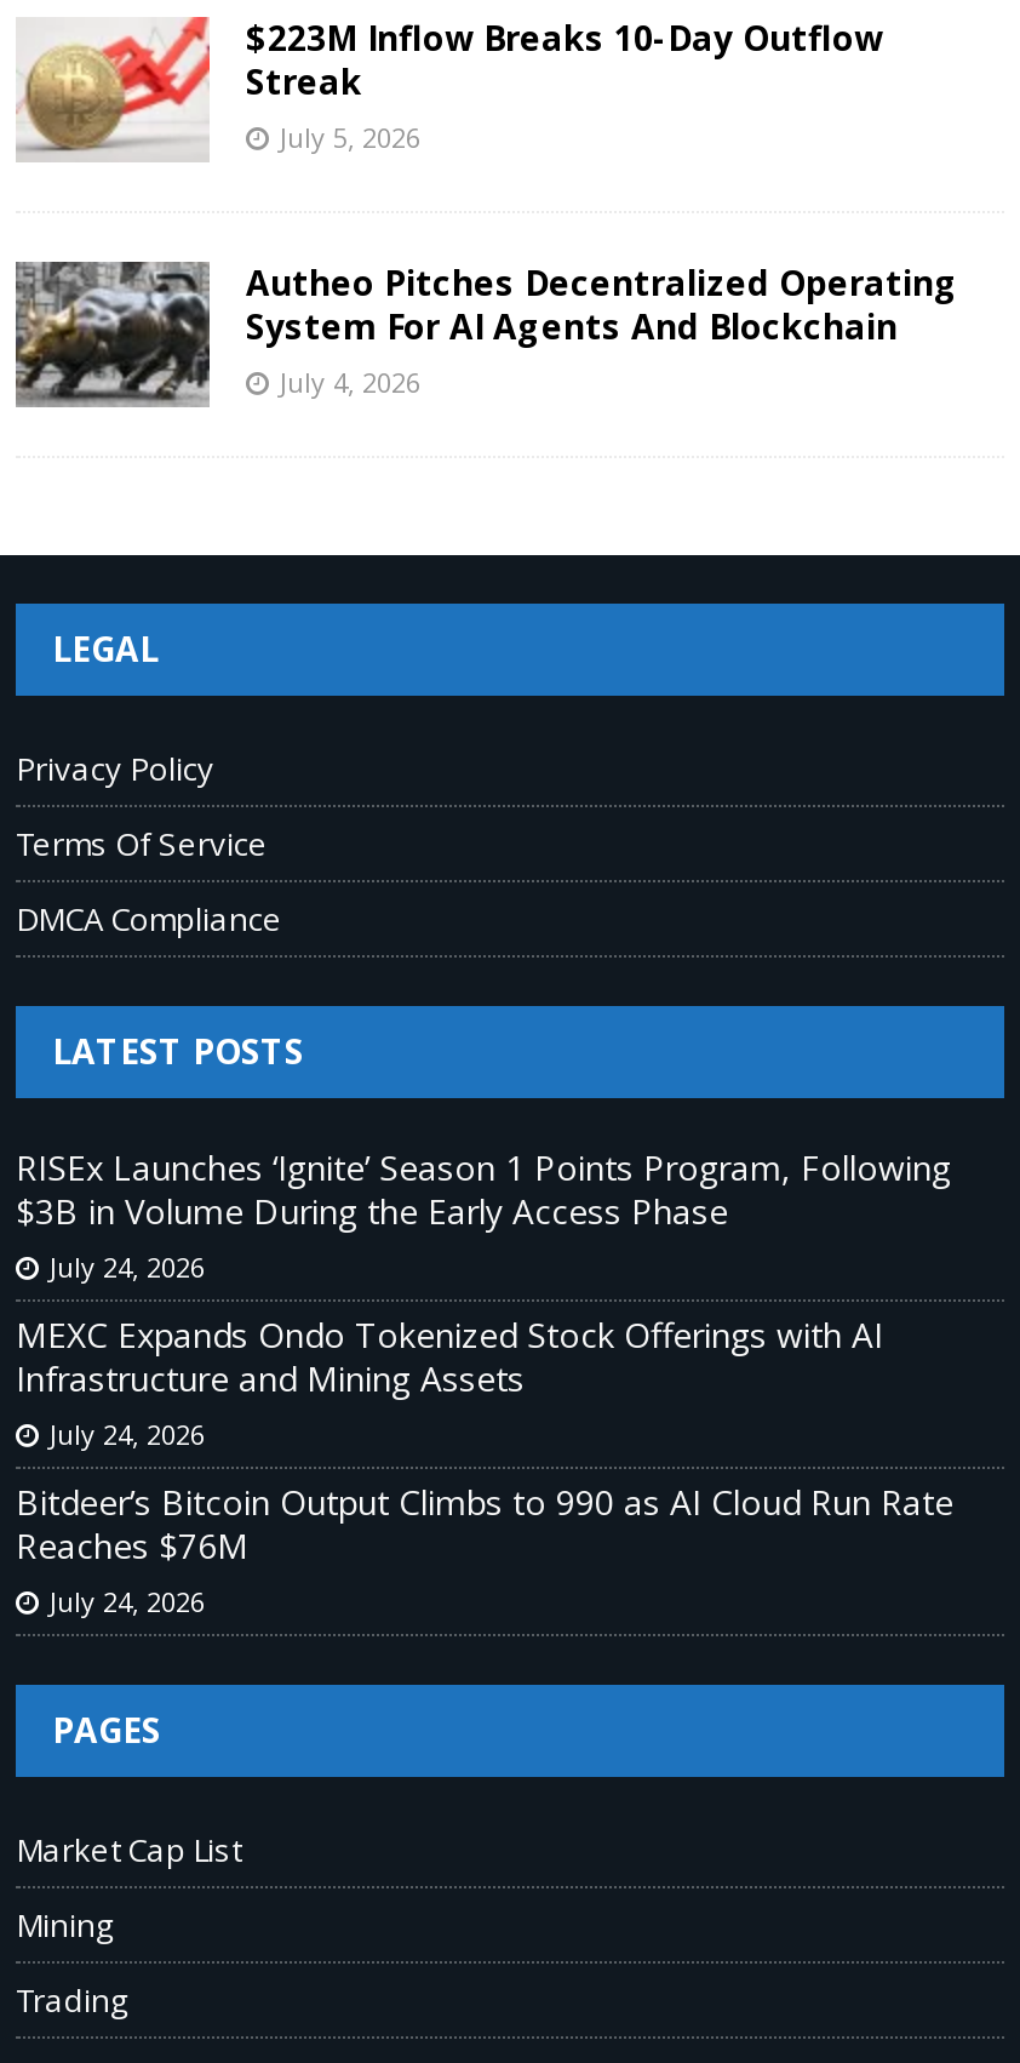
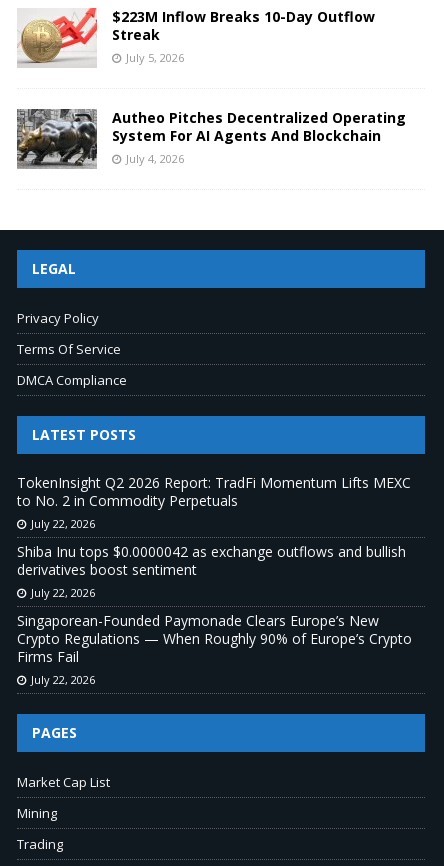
[16,1145,951,1286] RISEx Launches ‘Ignite’ Season 1 Points Program, Following | $3B in Volume During the Early Access Phase | July 24, 2026 -> [17,473,411,531] TokenInsight Q2 2026 Report: TradFi Momentum Lifts MEXC | to No. 2 in Commodity Perpetuals | July 22, 2026
[16,1312,883,1453] MEXC Expands Ondo Tokenized Stock Offerings with AI | Infrastructure and Mining Assets | July 24, 2026 -> [17,542,406,600] Shiba Inu tops $0.0000042 as exchange outflows and bullish | derivatives boost sentiment | July 22, 2026
[16,1479,953,1620] Bitdeer’s Bitcoin Output Climbs to 990 as AI Cloud Run Rate | Reaches $76M | July 24, 2026 -> [17,611,412,687] Singaporean-Founded Paymonade Clears Europe’s New | Crypto Regulations — When Roughly 90% of Europe’s Crypto | Firms Fail | July 22, 2026

